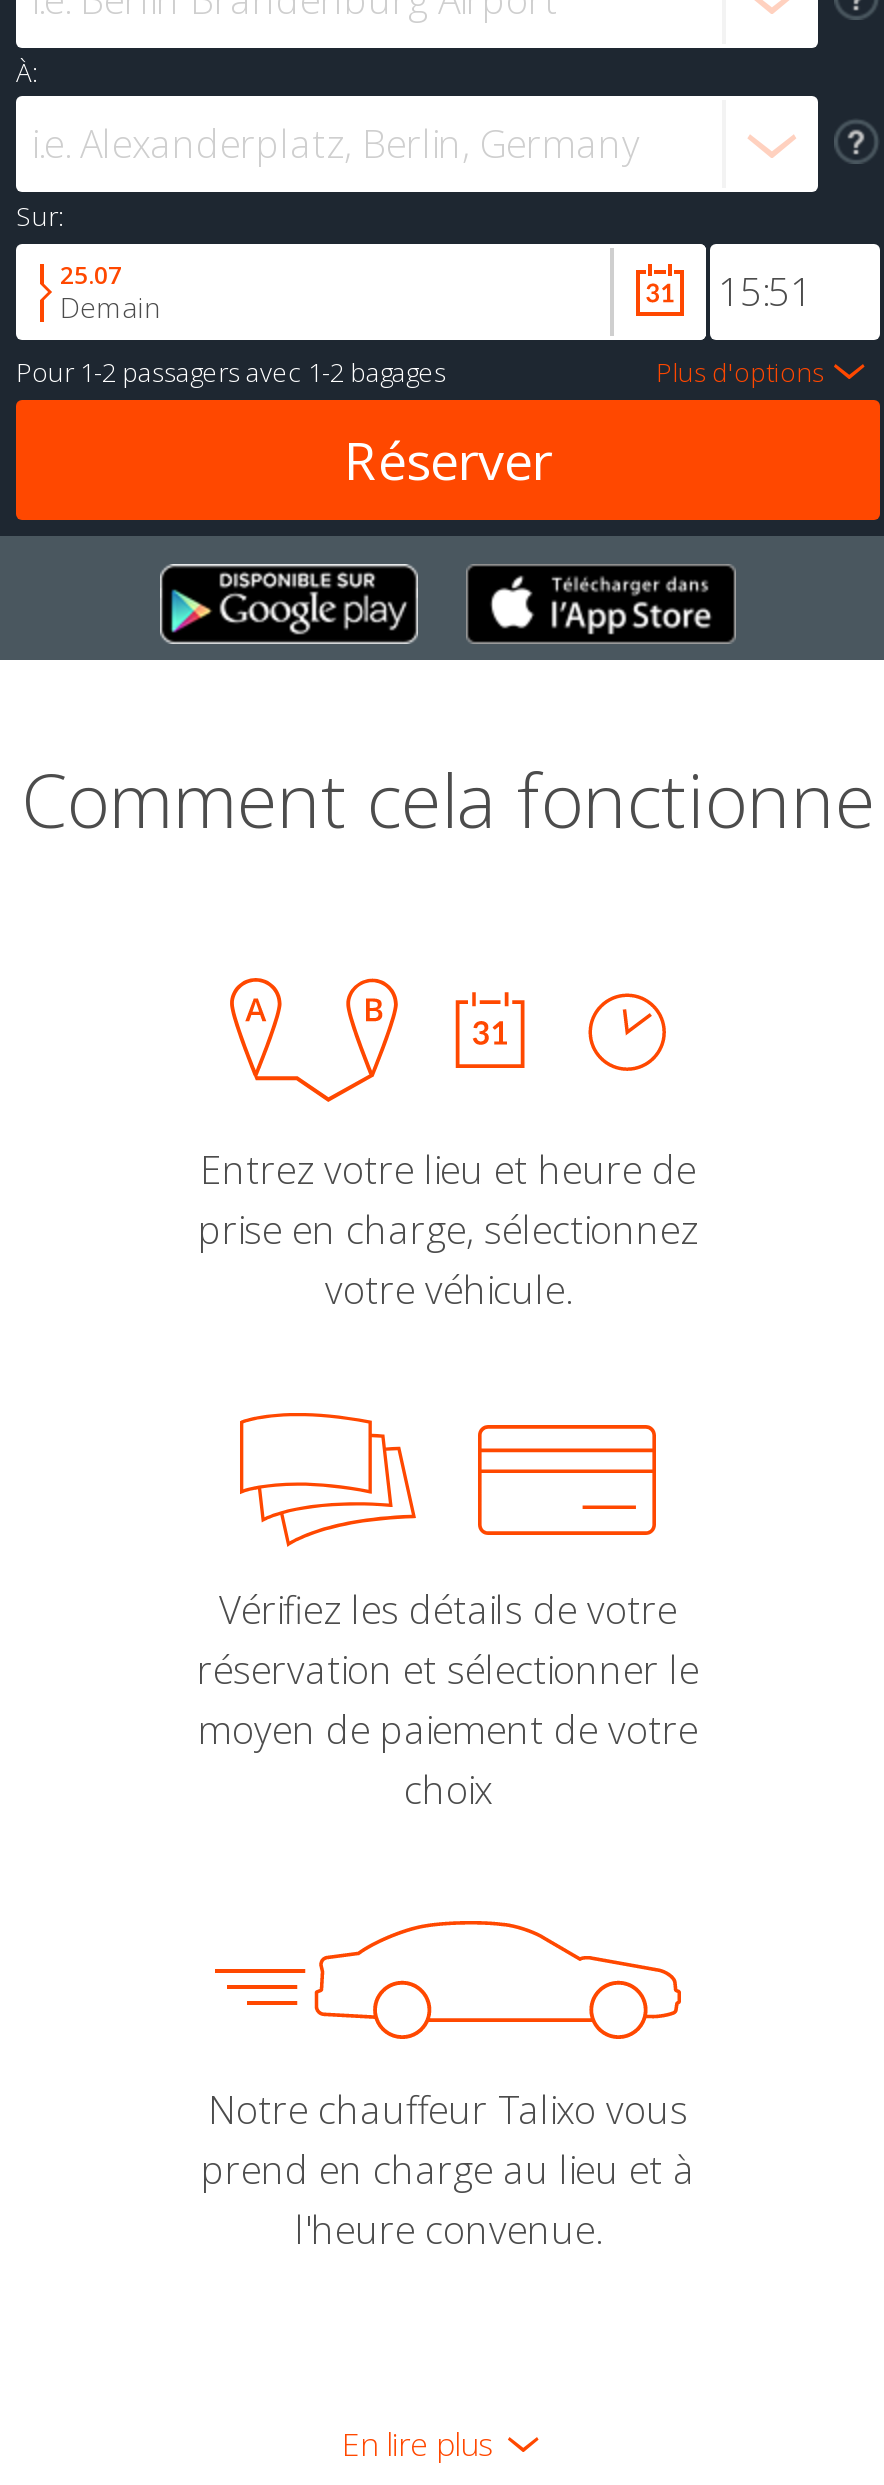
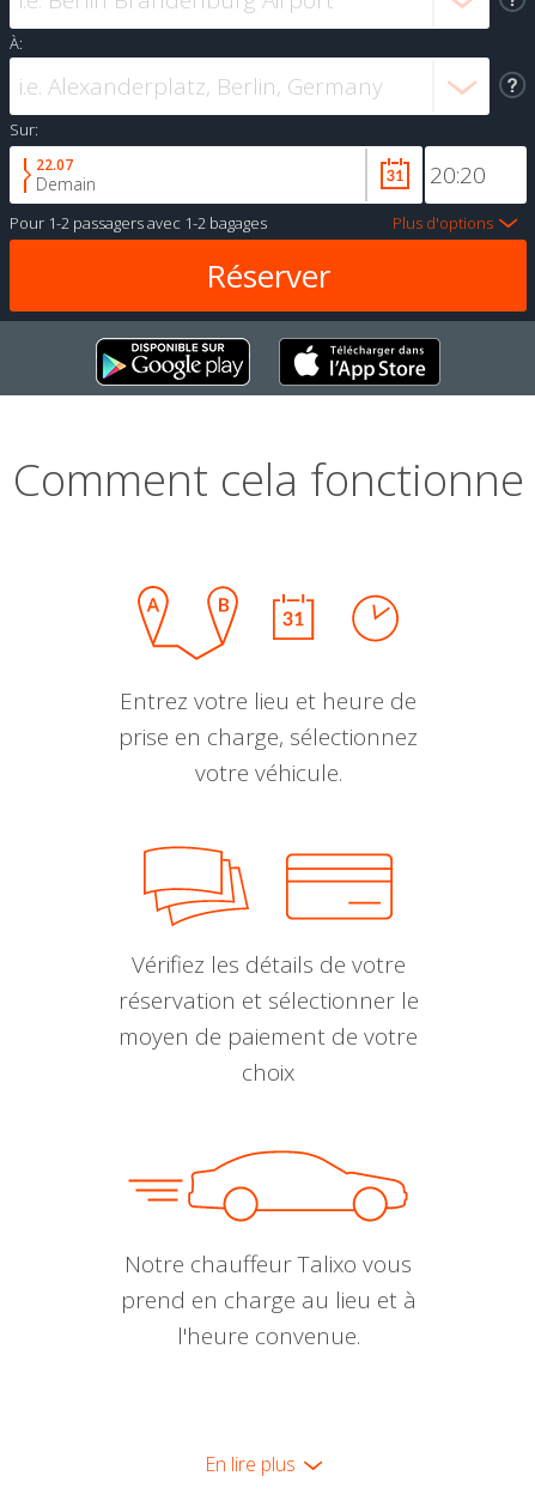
[60,259,122,293] 25.07 -> [36,155,73,175] 22.07

